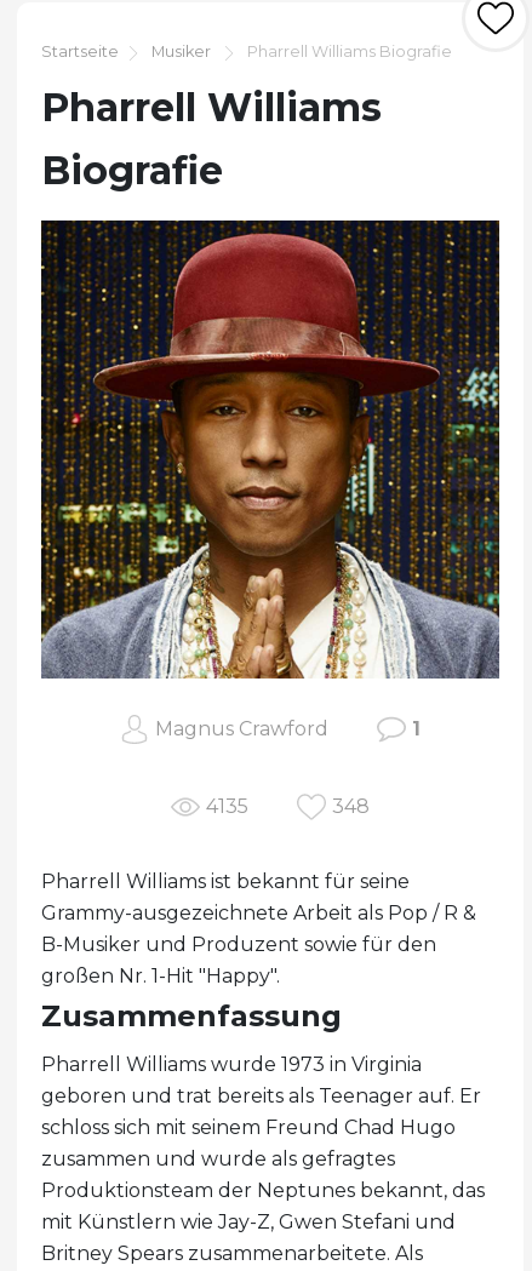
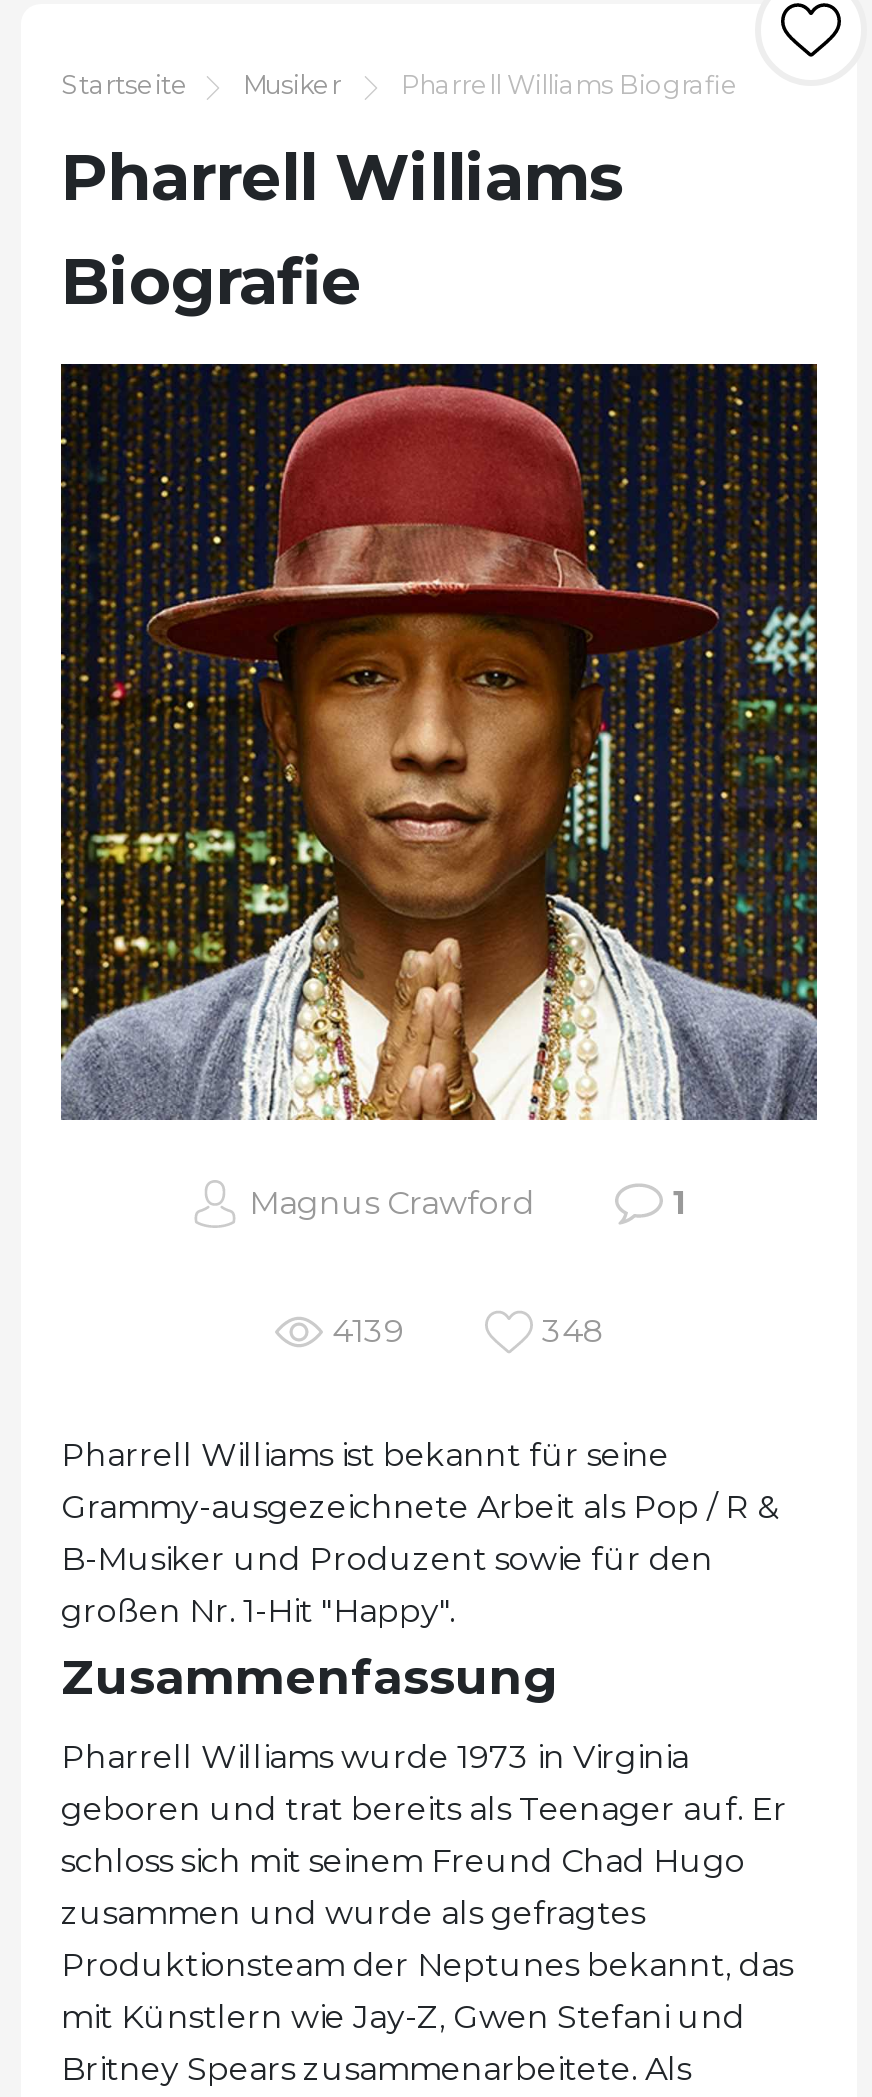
[206,795,248,818] 4135 -> [332,1312,404,1350] 4139

